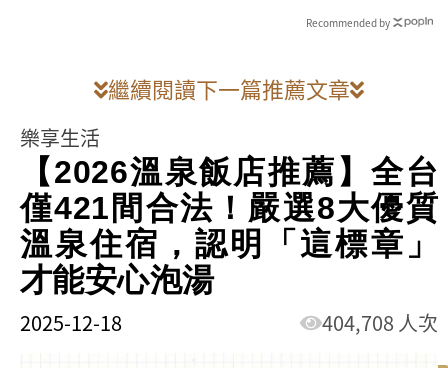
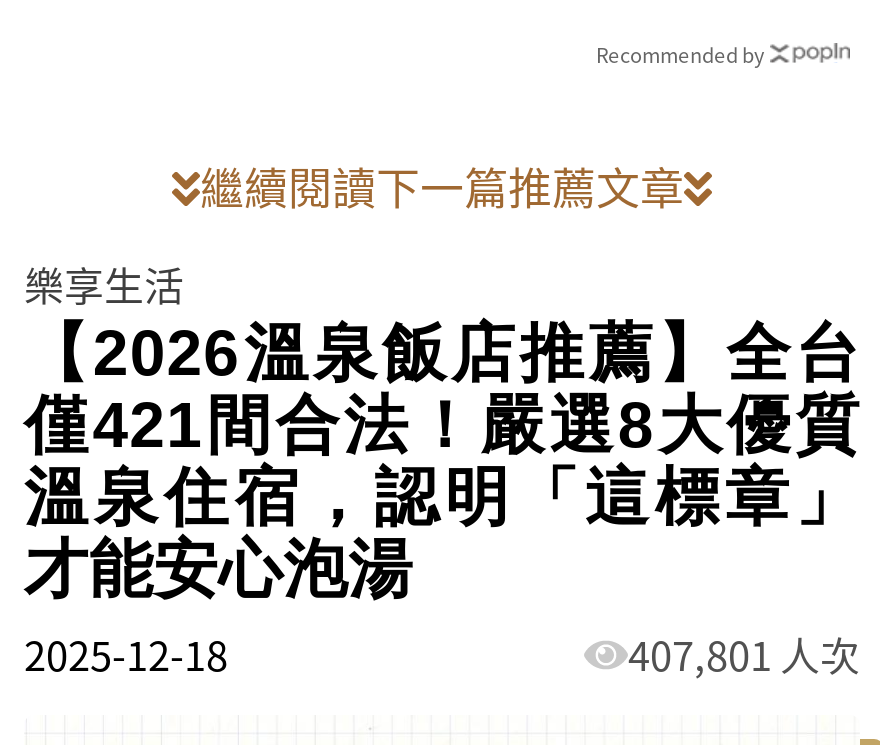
[322,308,438,337] 404,708 人次 -> [628,624,860,682] 407,801 人次

